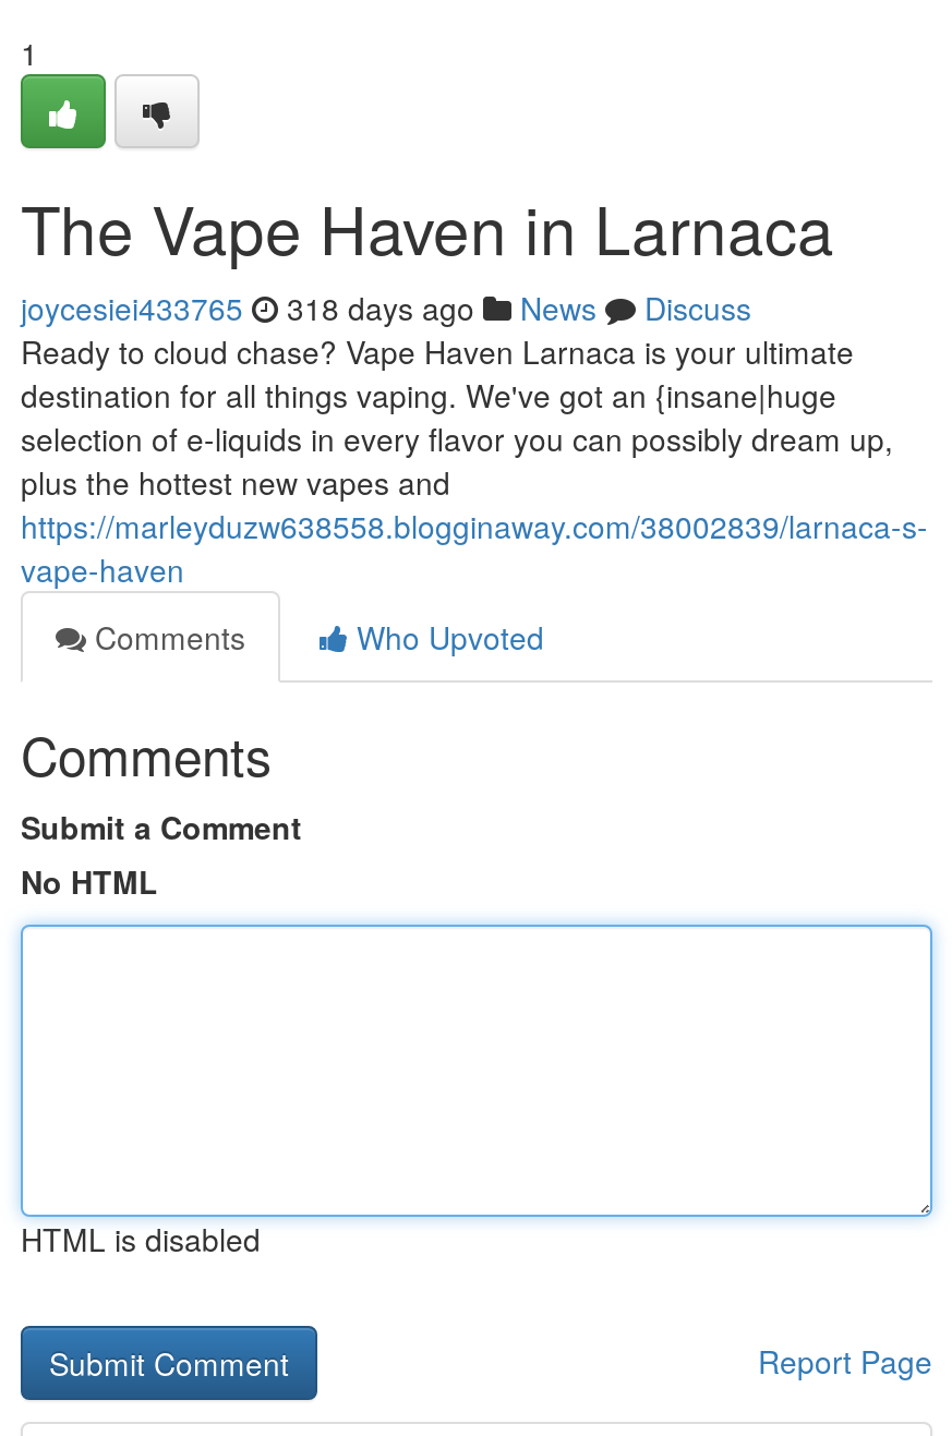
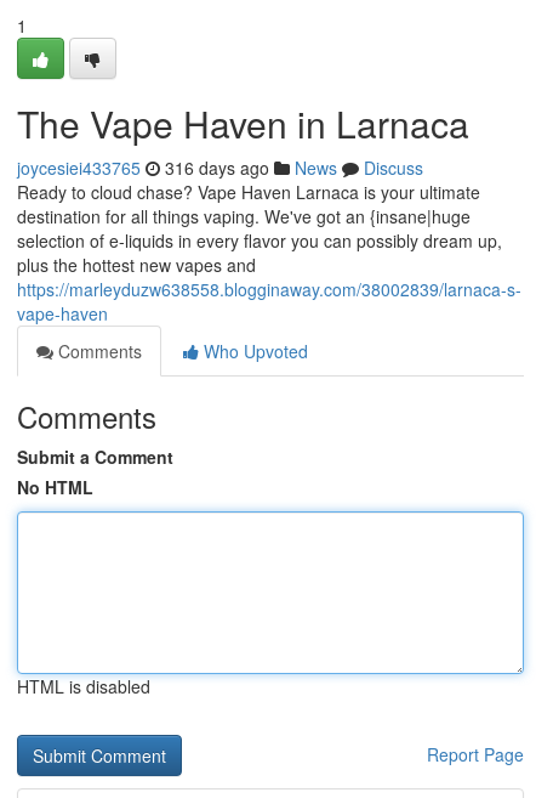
[21,286,751,329] joycesiei433765 318 days ago News Discuss -> [17,155,423,180] joycesiei433765 316 days ago News Discuss

